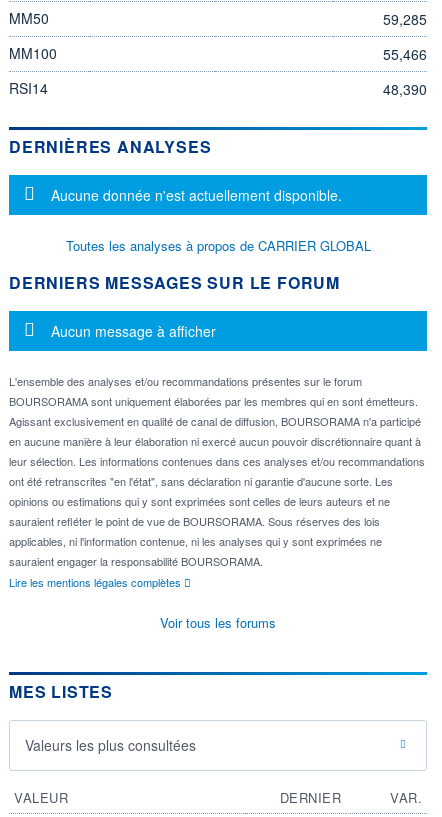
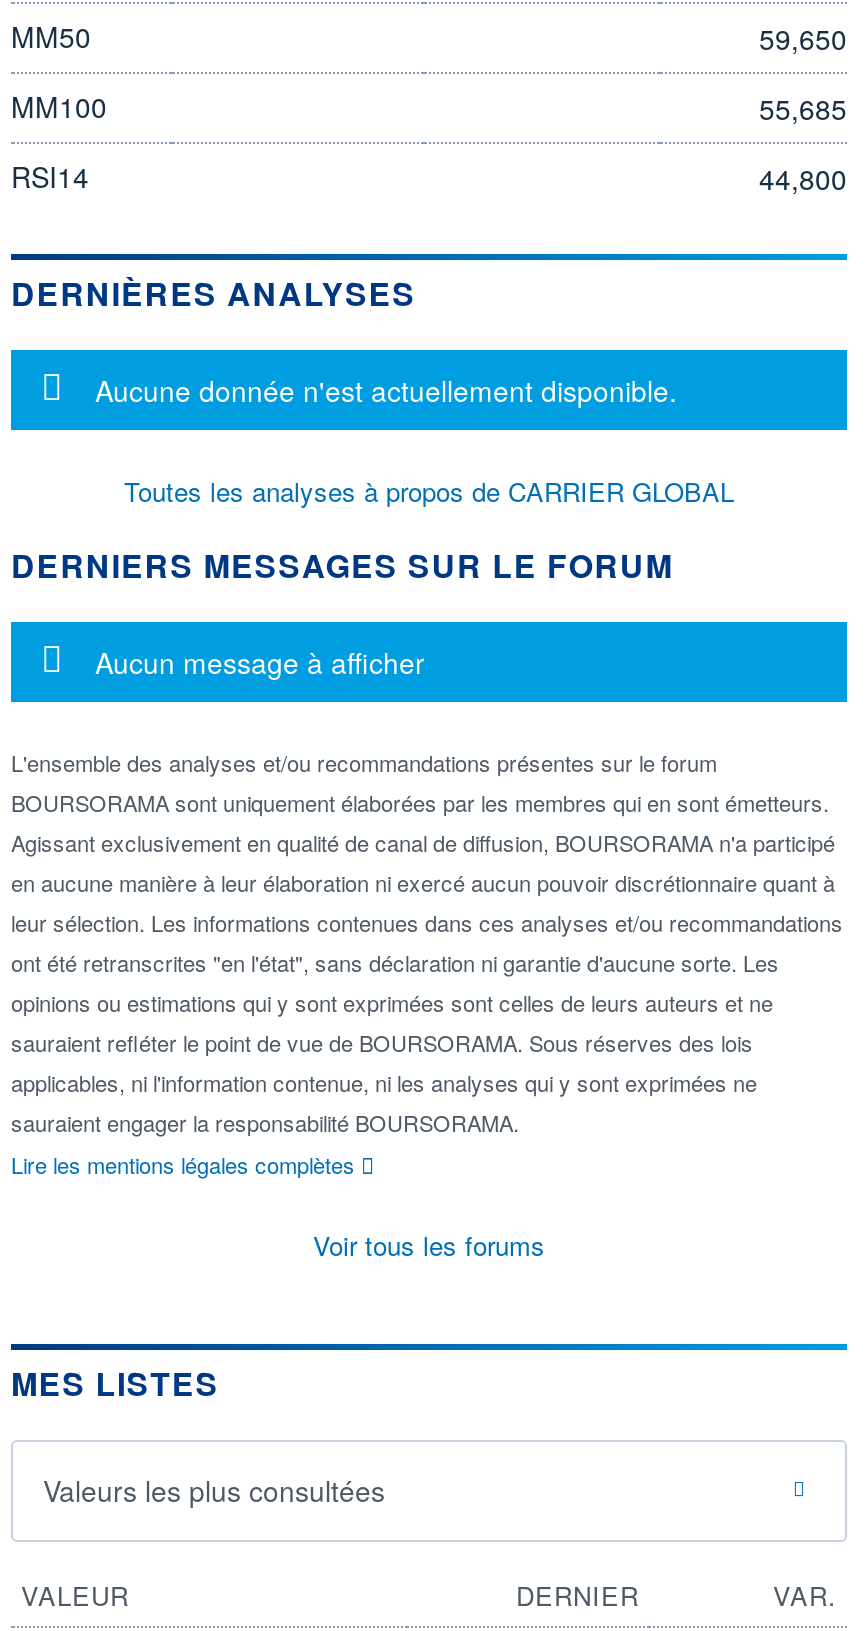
[383,9,427,29] 59,285 -> [759,18,847,58] 59,650
[383,44,427,64] 55,466 -> [759,88,847,128] 55,685
[383,79,427,99] 48,390 -> [759,158,847,198] 44,800

